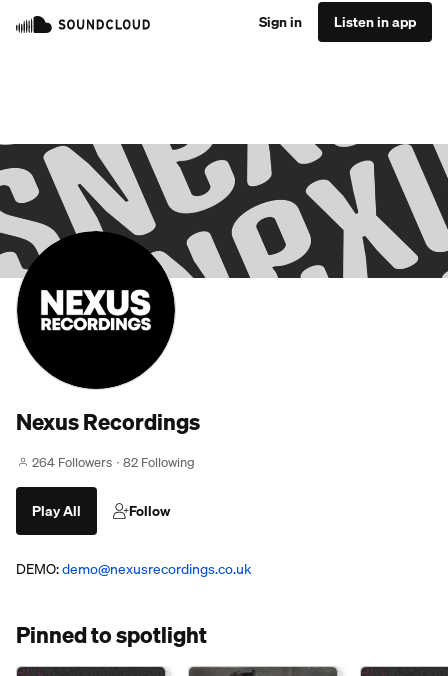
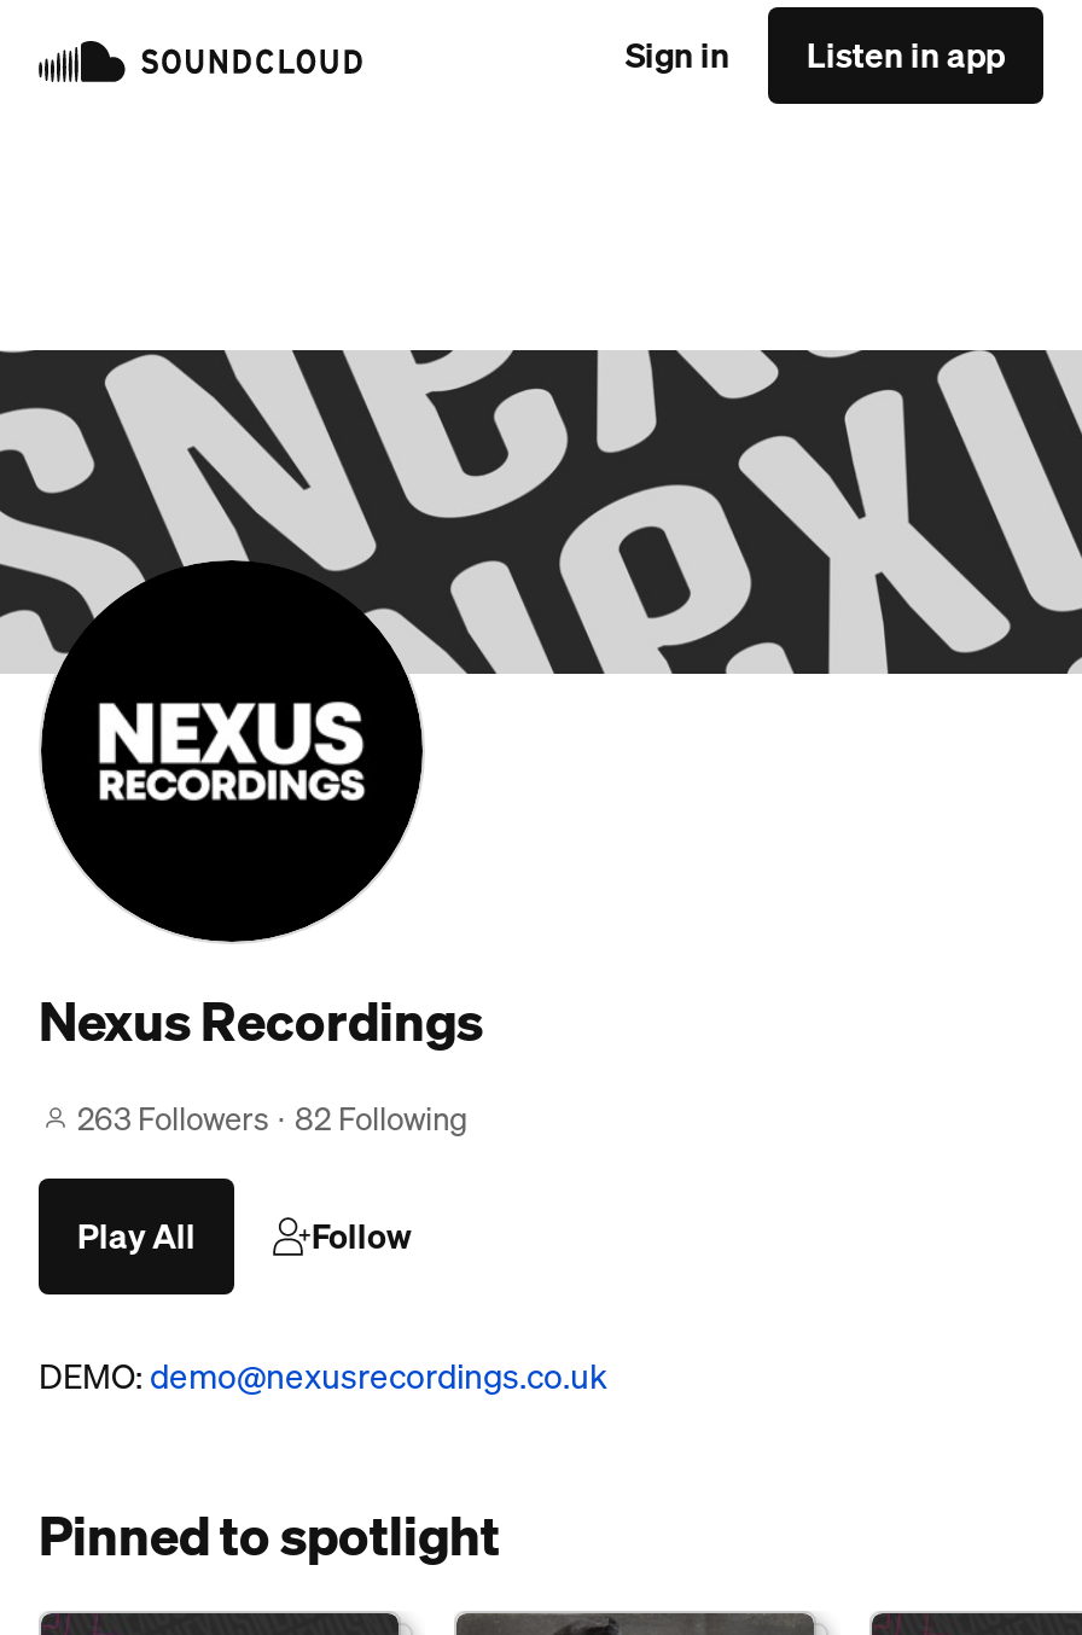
[32,452,195,472] 264 Followers 82 Following -> [77,1095,469,1143] 263 Followers 82 Following

